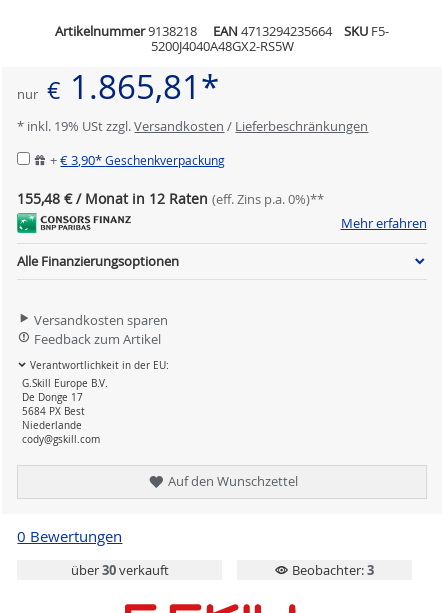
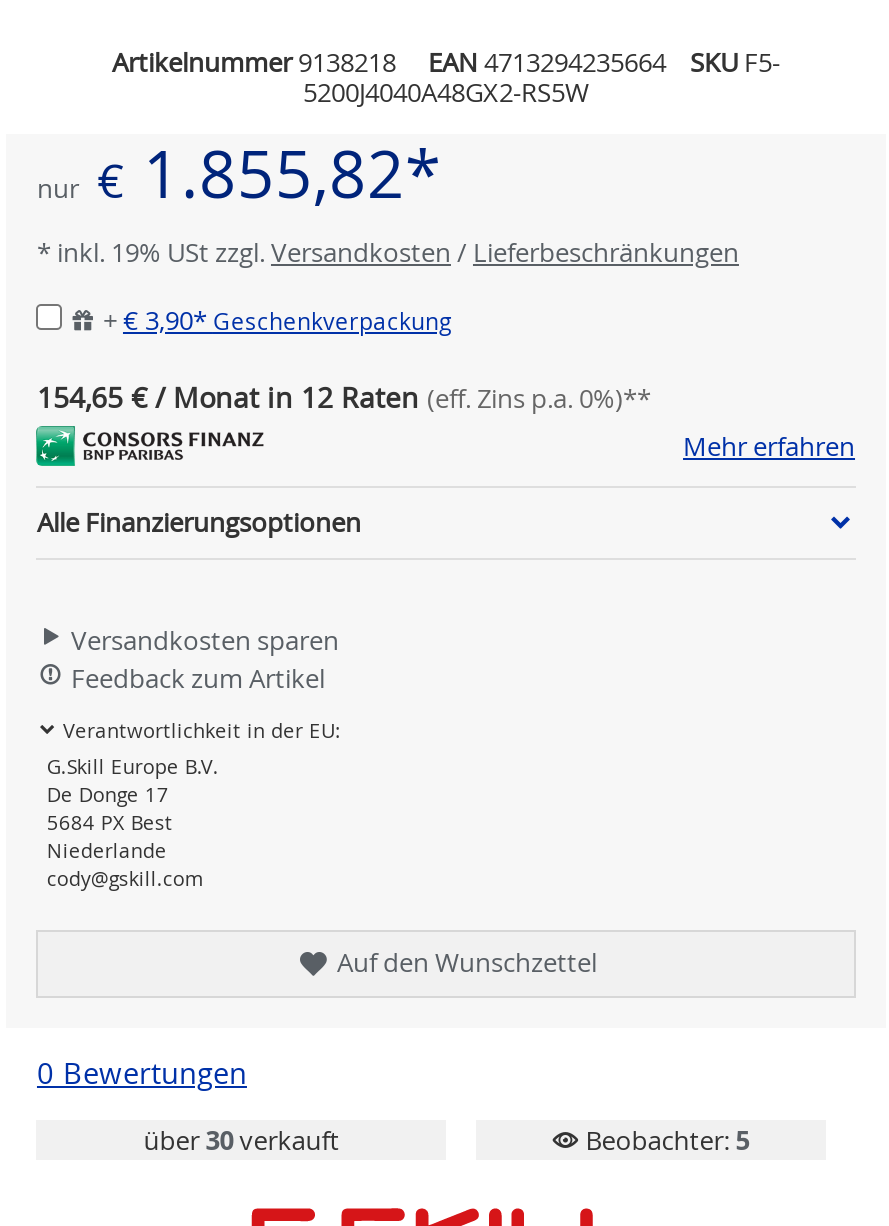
[17,65,219,108] nur €1.865,81* -> [37,130,441,216] nur €1.855,82*
[17,189,324,208] 155,48 € / Monat in 12 Raten (eff. Zins p.a. 0%)** -> [37,379,651,417] 154,65 € / Monat in 12 Raten (eff. Zins p.a. 0%)**
[289,561,374,579] Beobachter: 3 -> [580,1121,750,1157] Beobachter: 5

